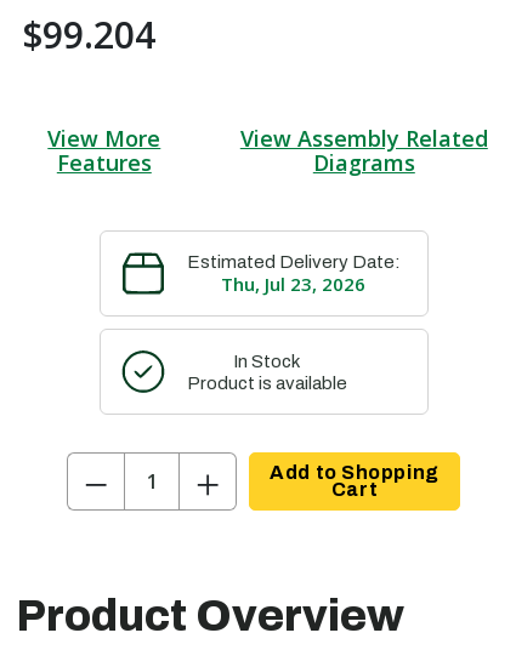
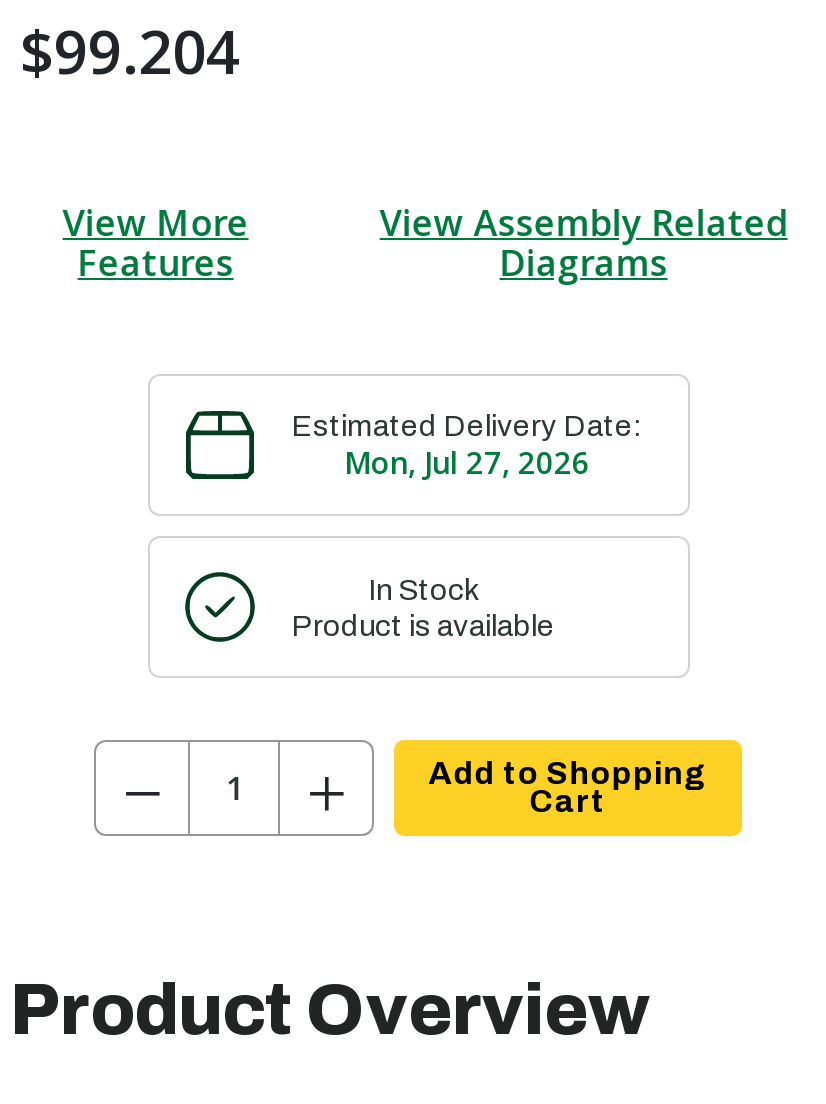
[221,272,365,296] Thu, Jul 23, 2026 -> [344,442,590,482] Mon, Jul 27, 2026

